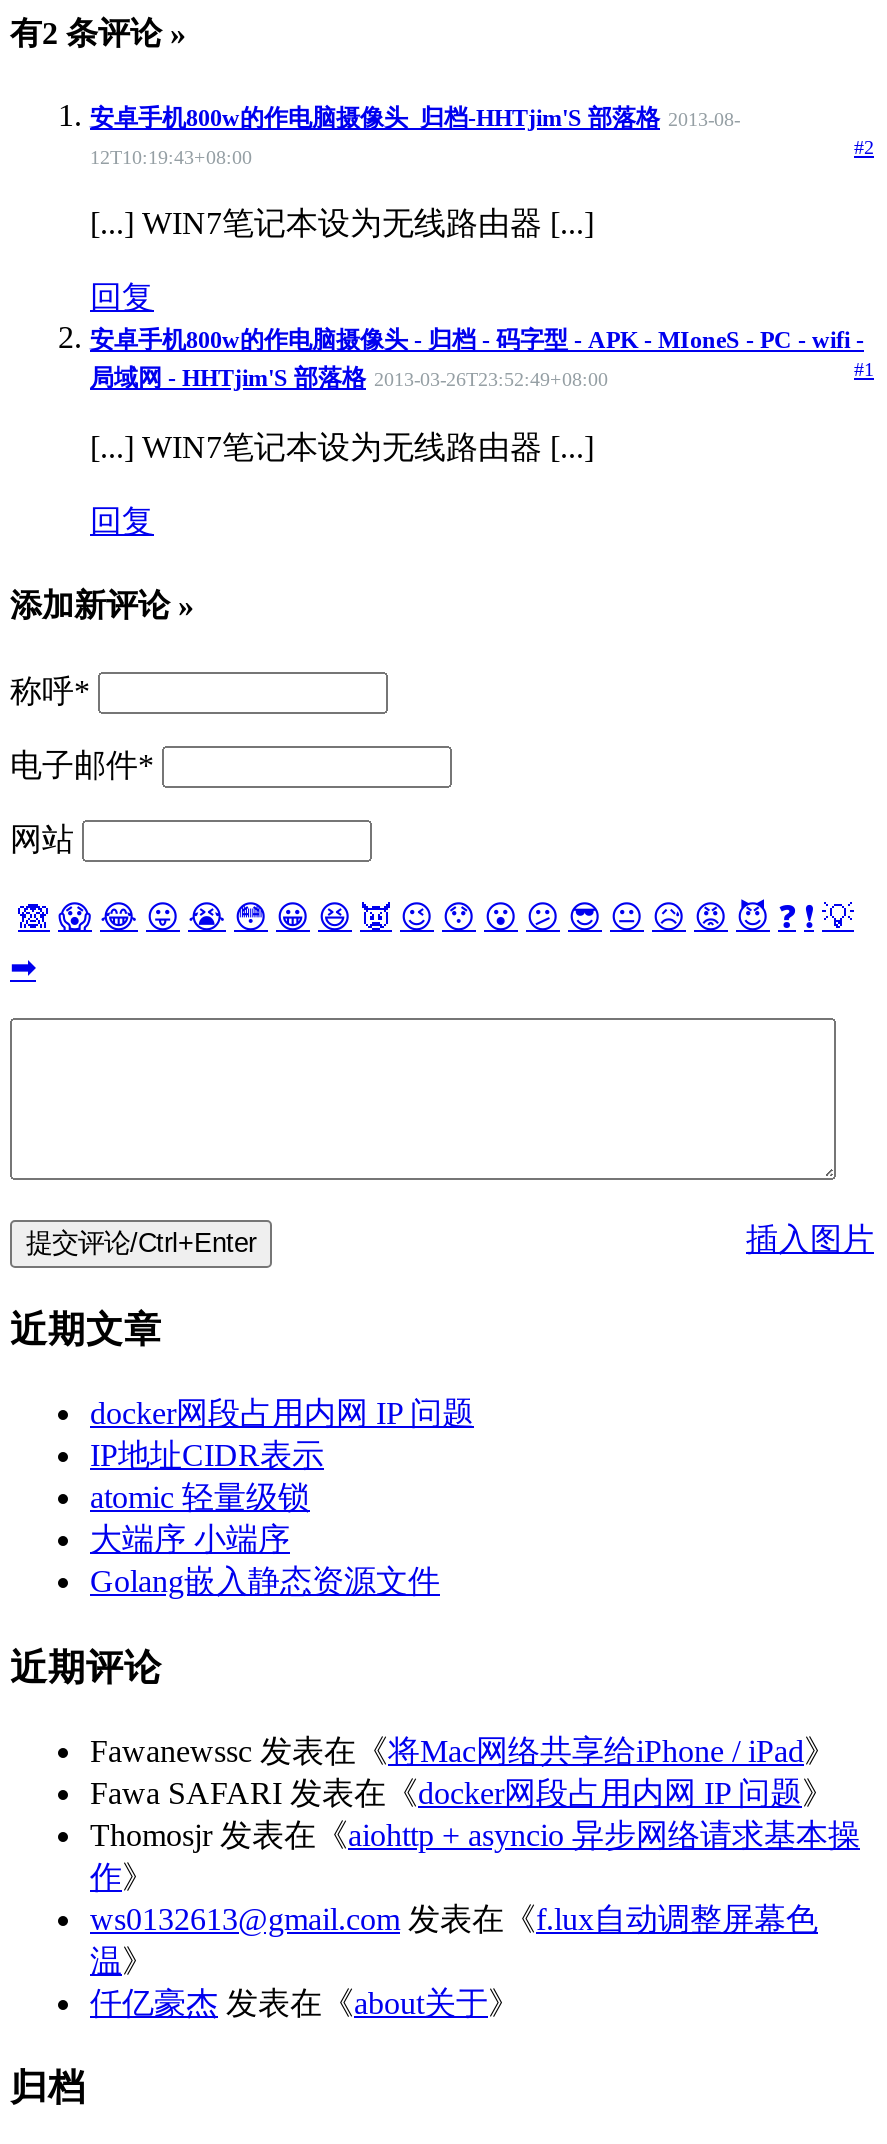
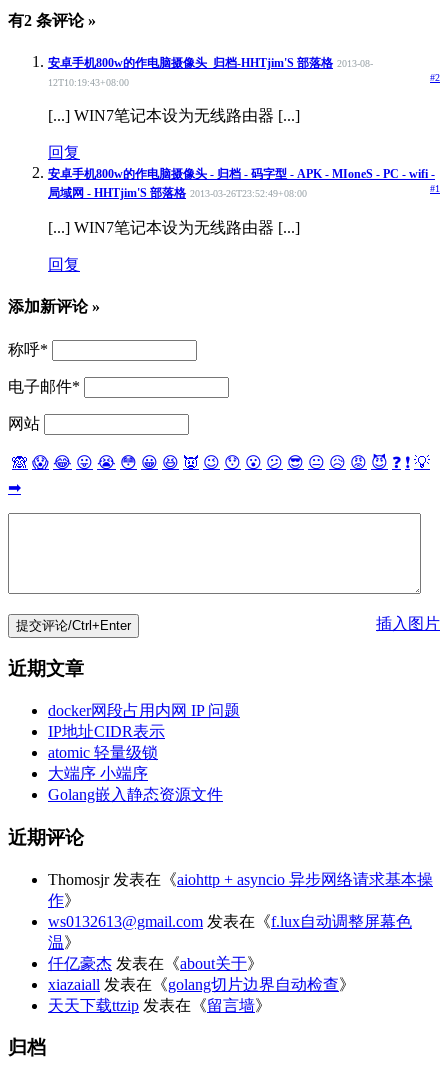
[90,1733,836,1809] Fawanewssc发表在《将Mac网络共享给iPhone / iPad》 | Fawa SAFARI发表在《docker网段占用内网 IP 问题》 -> none
moved [90,1817,860,2019] -> [48,871,433,972]: Thomosjr发表在《aiohttp + asyncio 异步网络请求基本操 | 作》 | ws0132613@gmail.com发表在《f.lux自动调整屏幕色 | 温》 | 仟亿豪杰发表在《about关于》
none -> [48,976,355,1014] xiazaiall发表在《golang切片边界自动检查》 | 天天下载ttzip发表在《留言墙》

